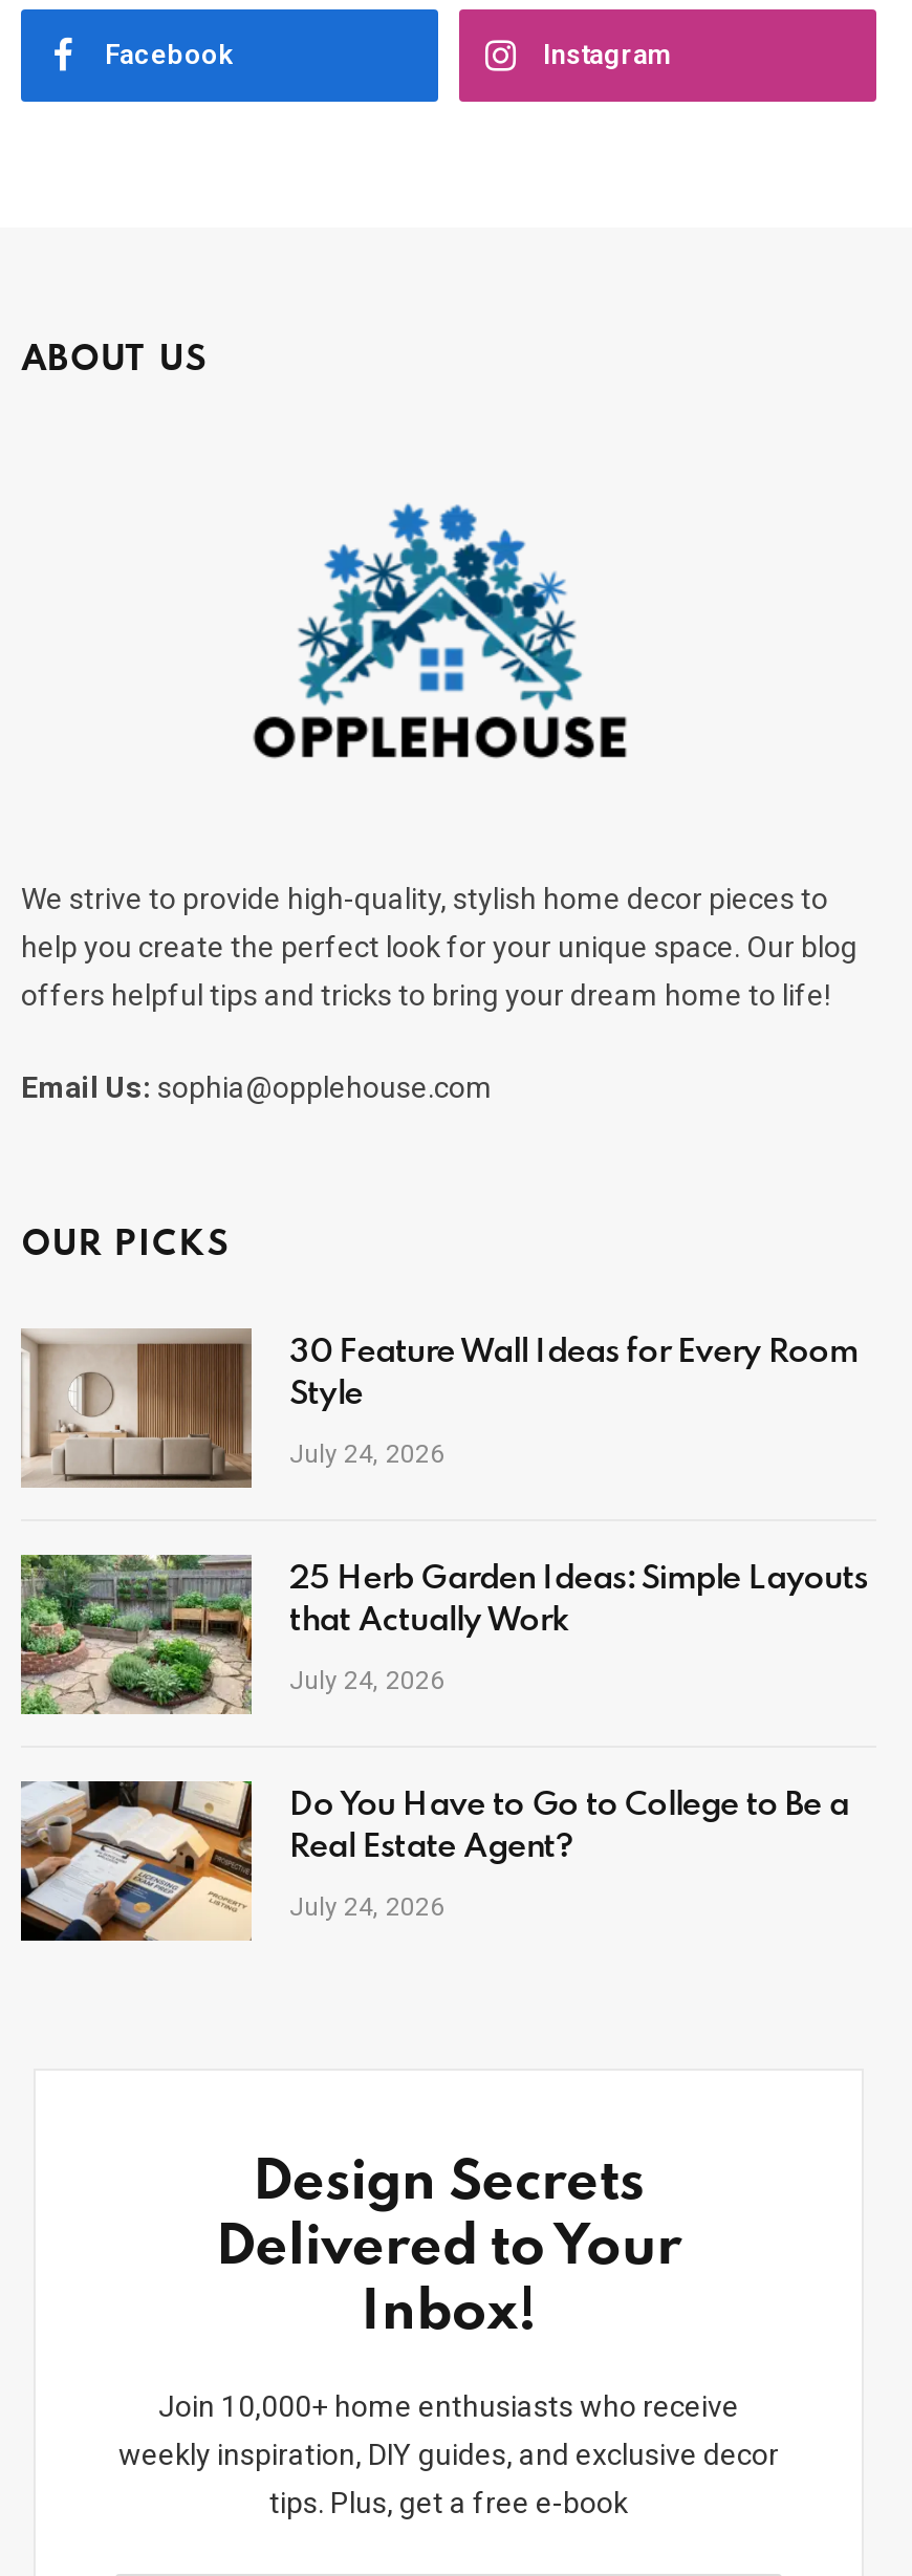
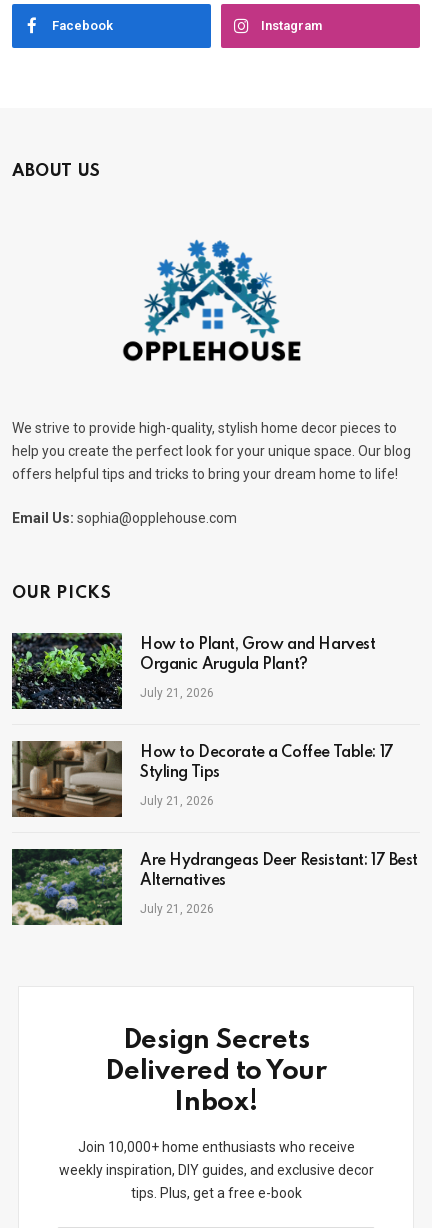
[21,1328,857,1490] [image] | 30 Feature Wall Ideas for Every Room | Style -> [11,632,375,710] [image] | How to Plant, Grow and Harvest | Organic Arugula Plant?
[289,1440,444,1469] July 24, 2026 -> [140,686,214,700] July 21, 2026
[21,1553,868,1716] [image] | 25 Herb Garden Ideas: Simple Layouts | that Actually Work -> [12,740,394,818] [image] | How to Decorate a Coffee Table: 17 | Styling Tips
[289,1666,444,1696] July 24, 2026 -> [140,794,214,808] July 21, 2026
[19,1779,849,1943] [image] | Do You Have to Go to College to Be a | Real Estate Agent? -> [11,848,418,926] [image] | Are Hydrangeas Deer Resistant: 17 Best | Alternatives
[289,1893,444,1922] July 24, 2026 -> [140,902,214,916] July 21, 2026

